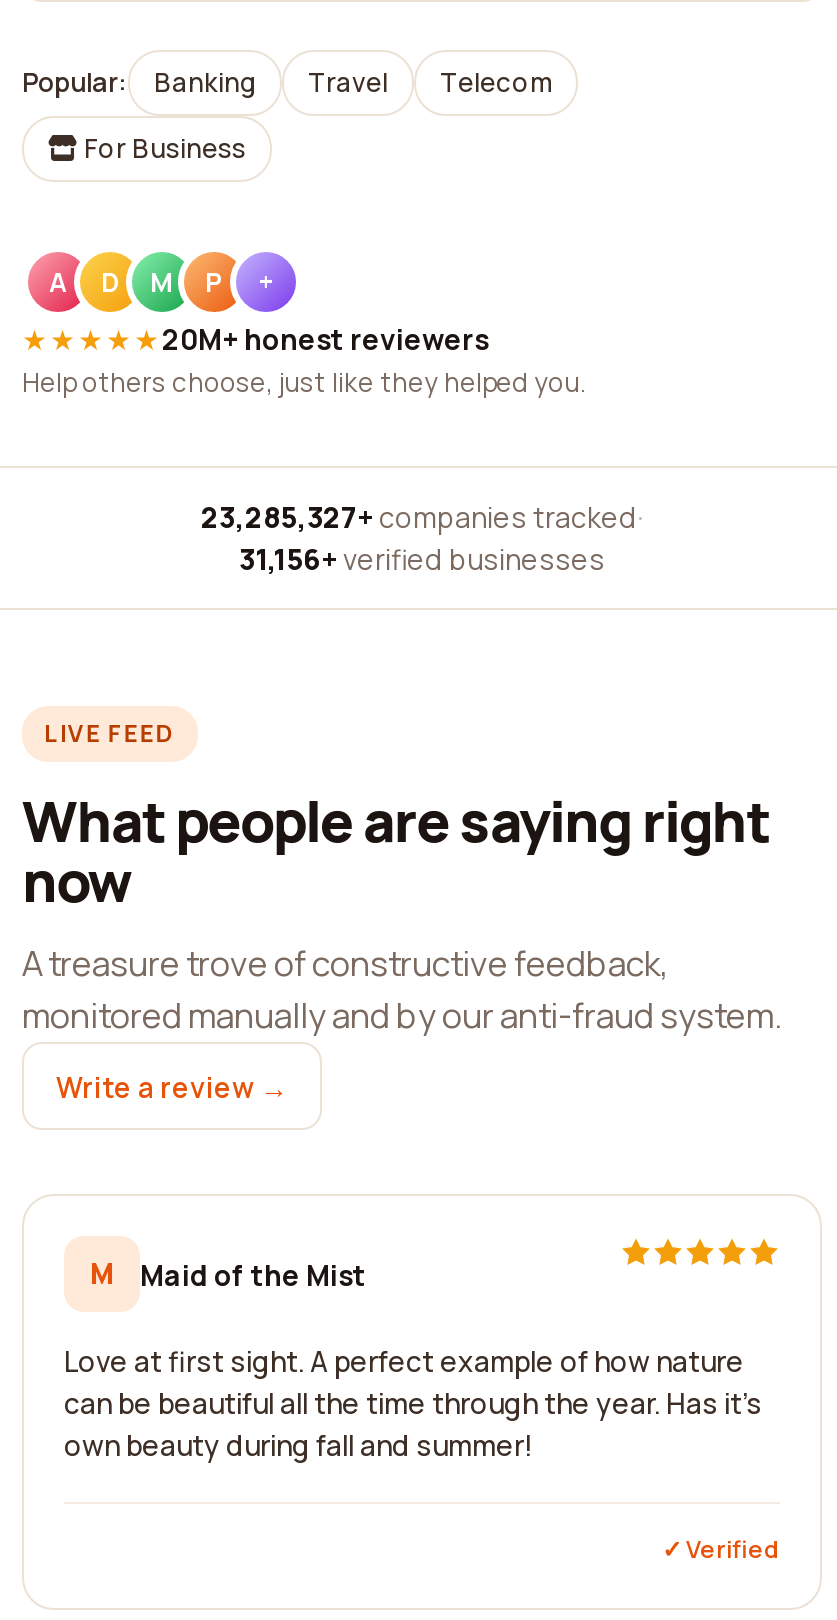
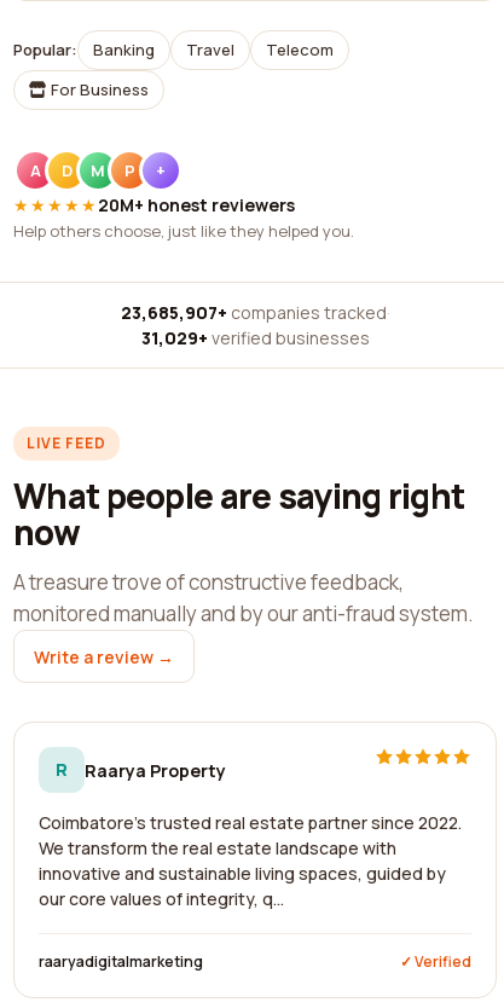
[201,498,643,536] 23,285,327+ companies tracked · -> [120,301,390,324] 23,685,907+ companies tracked ·
[239,540,605,578] 31,156+ verified businesses -> [141,326,369,349] 31,029+ verified businesses
[64,1254,762,1464] M | Maid of the Mist | Love at first sight. A perfect example of how nature | can be beautiful all the time through the year. Has it's | own beauty during fall and summer! -> [39,758,462,972] R | Raarya Property | Coimbatore's trusted real estate partner since 2022. | We transform the real estate landscape with | innovative and sustainable living spaces, guided by | our core values of integrity, q... | raaryadigitalmarketing

